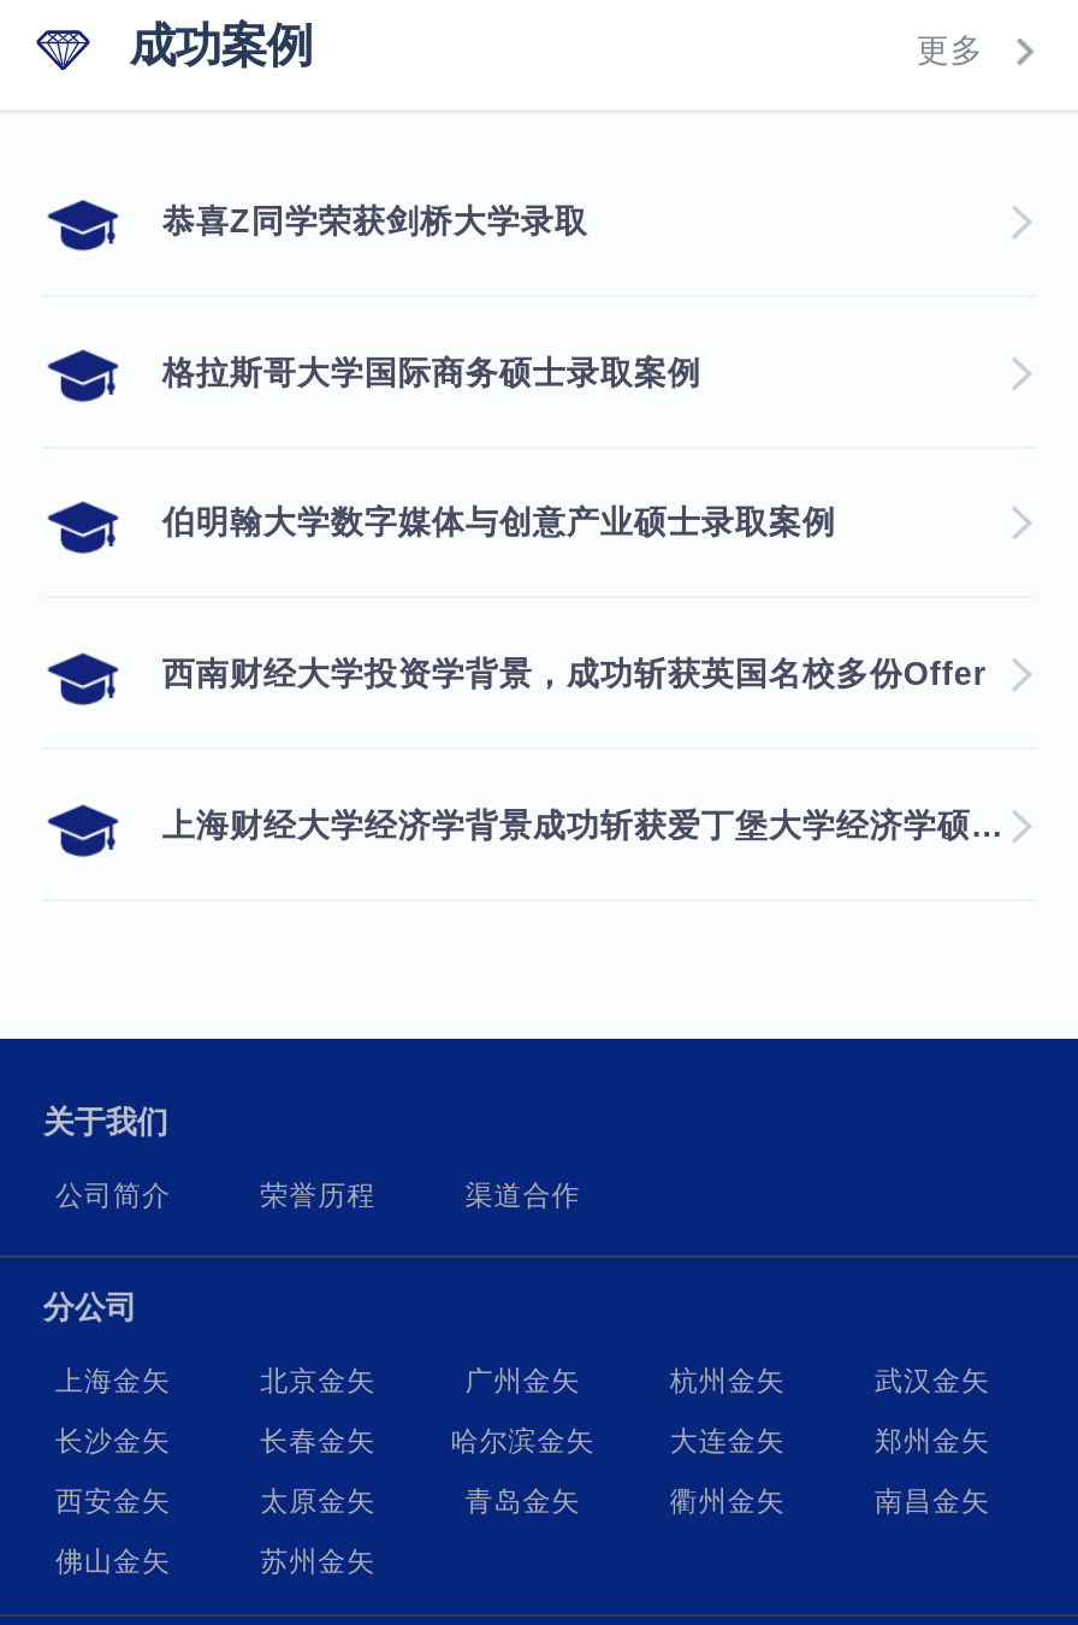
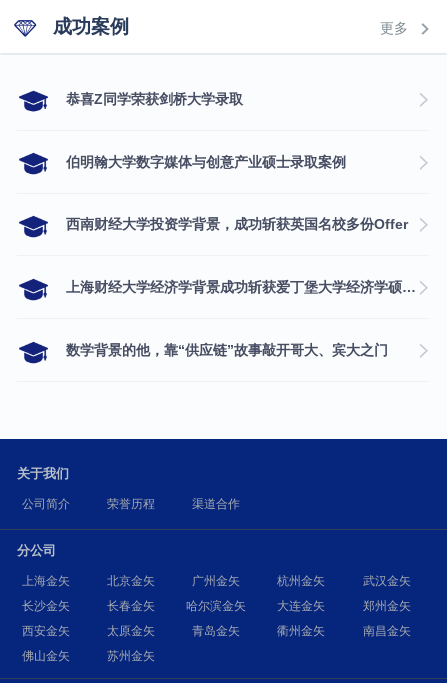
[162,354,701,390] 格拉斯哥大学国际商务硕士录取案例 -> none
moved [162,505,985,692] -> [66,154,408,232]: 伯明翰大学数字媒体与创意产业硕士录取案例 | 西南财经大学投资学背景，成功斩获英国名校多份Offer
none -> [66,343,388,358] 数学背景的他，靠“供应链”故事敲开哥大、宾大之门

